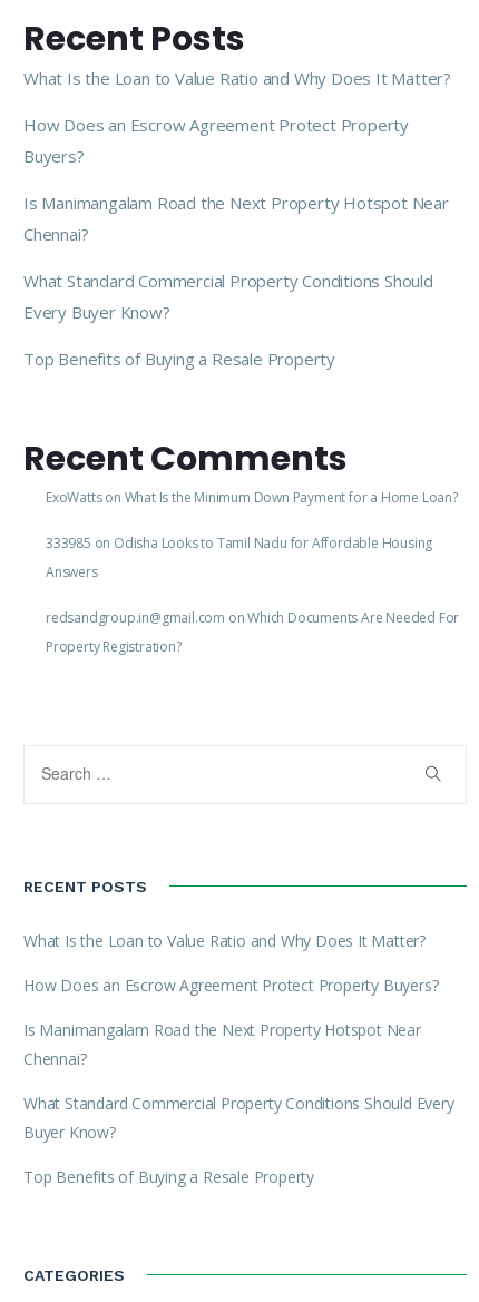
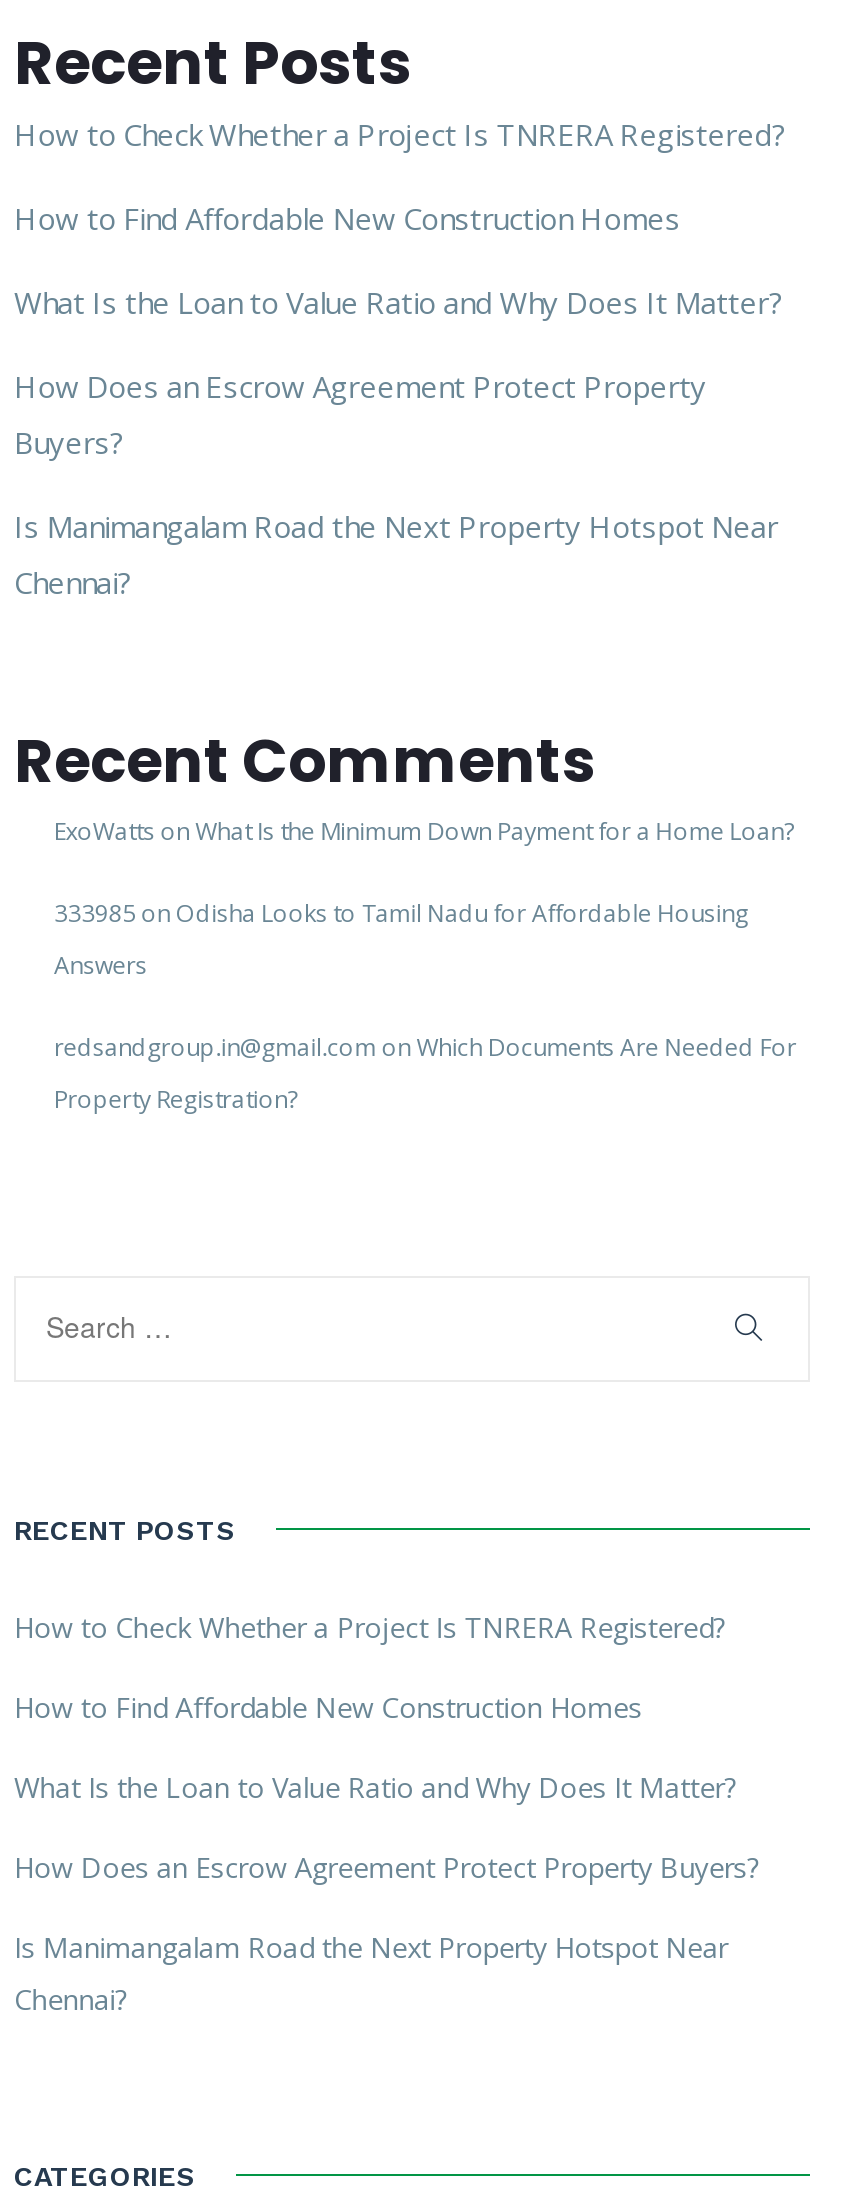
none -> [14,114,785,238] How to Check Whether a Project Is TNRERA Registered? | How to Find Affordable New Construction Homes
moved [23,67,451,245] -> [14,282,782,602]: What Is the Loan to Value Ratio and Why Does It Matter? | How Does an Escrow Agreement Protect Property | Buyers? | Is Manimangalam Road the Next Property Hotspot Near | Chennai?
[23,270,433,370] What Standard Commercial Property Conditions Should | Every Buyer Know? | Top Benefits of Buying a Resale Property -> none
none -> [14,1608,725,1726] How to Check Whether a Project Is TNRERA Registered? | How to Find Affordable New Construction Homes
moved [23,930,438,1069] -> [14,1768,759,2018]: What Is the Loan to Value Ratio and Why Does It Matter? | How Does an Escrow Agreement Protect Property Buyers? | Is Manimangalam Road the Next Property Hotspot Near | Chennai?
[23,1093,454,1187] What Standard Commercial Property Conditions Should Every | Buyer Know? | Top Benefits of Buying a Resale Property -> none

